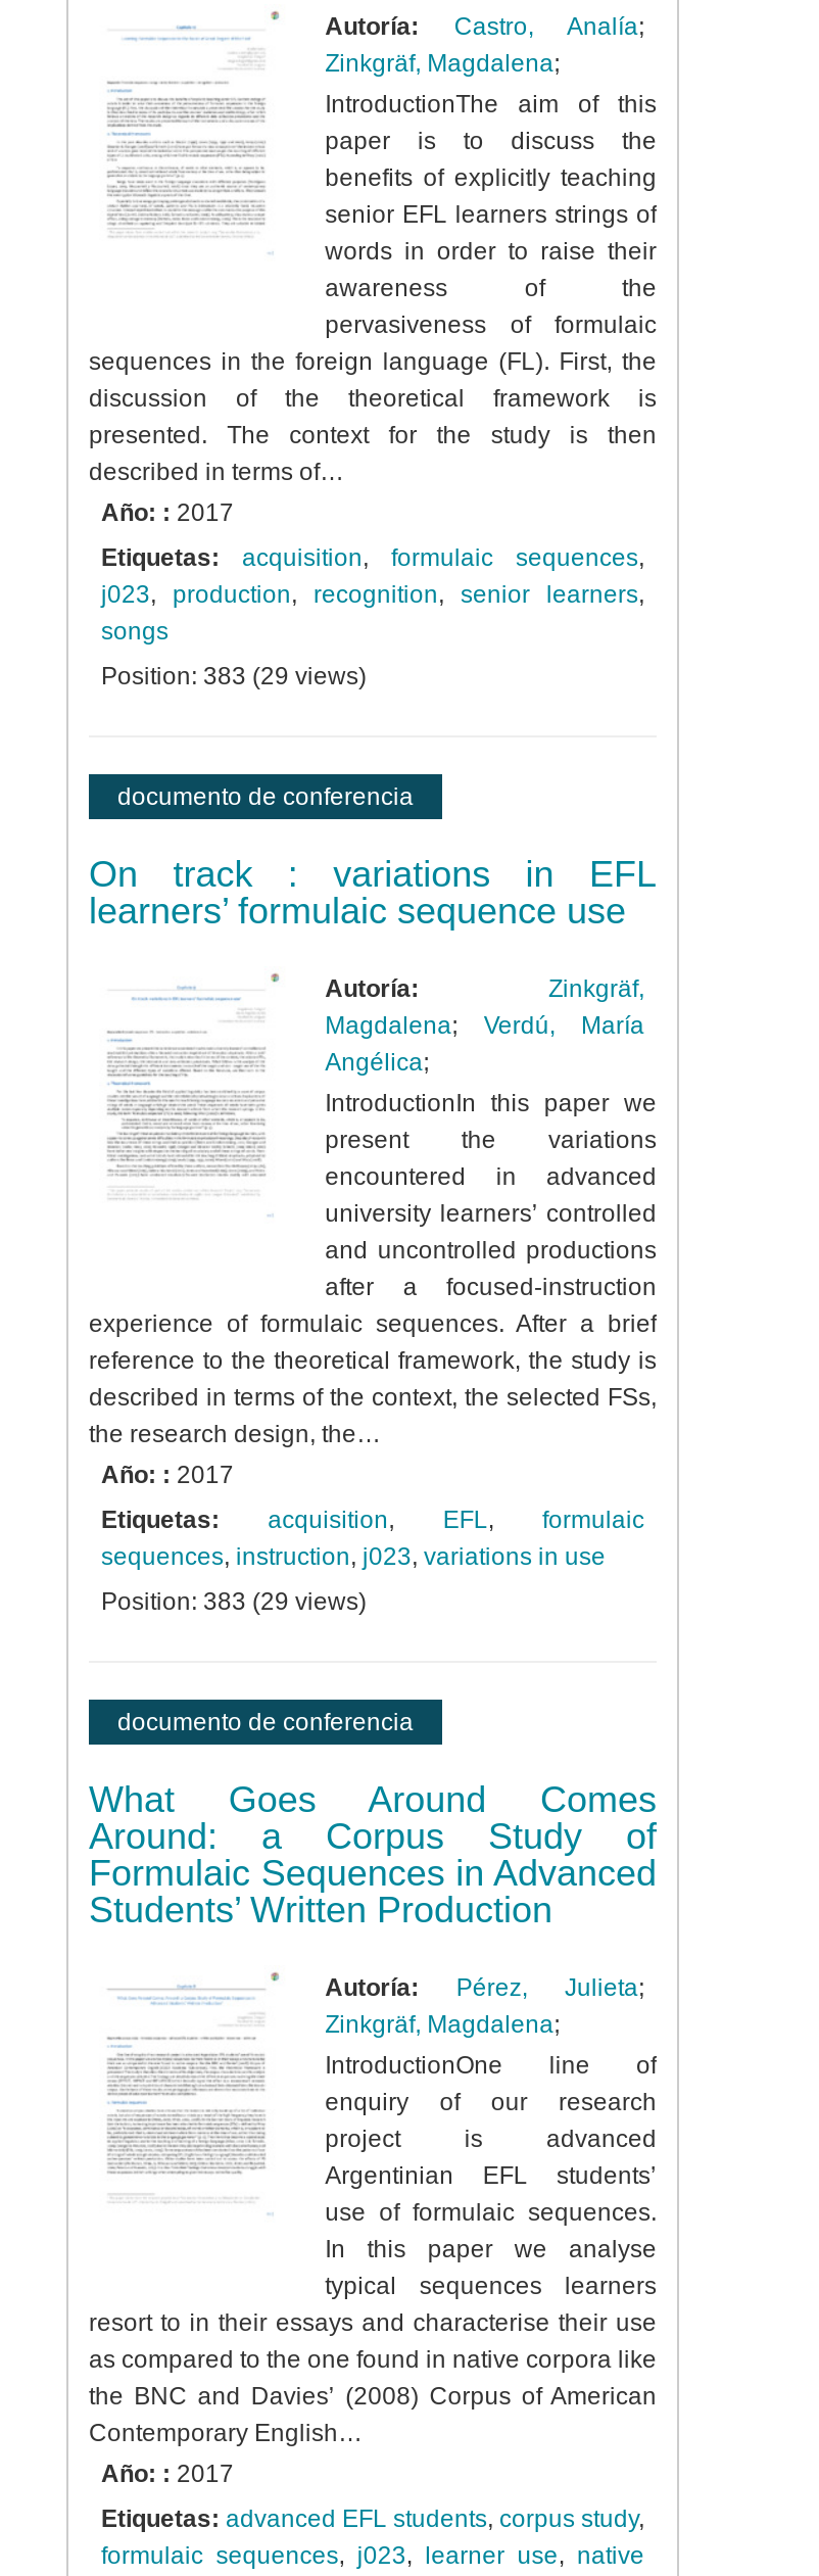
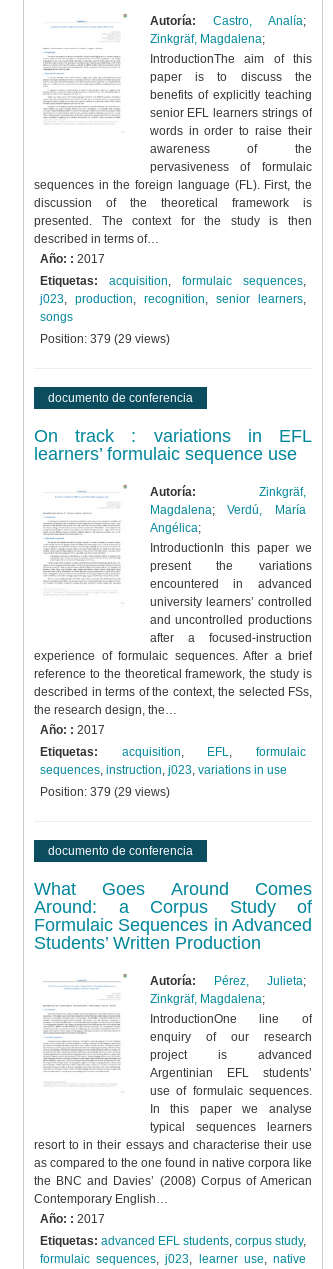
[101,662,367,690] Position: 383 (29 views) -> [40,332,170,346] Position: 379 (29 views)
[101,1587,367,1616] Position: 383 (29 views) -> [40,785,170,799] Position: 379 (29 views)

